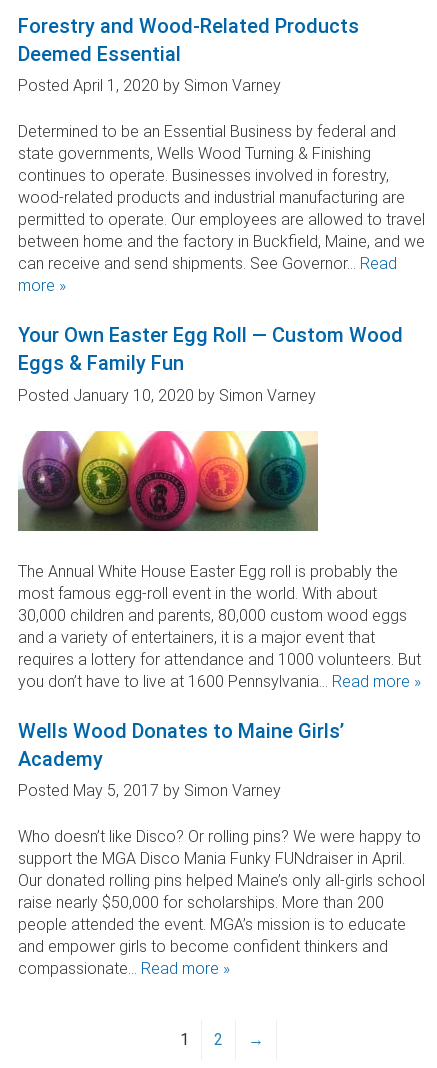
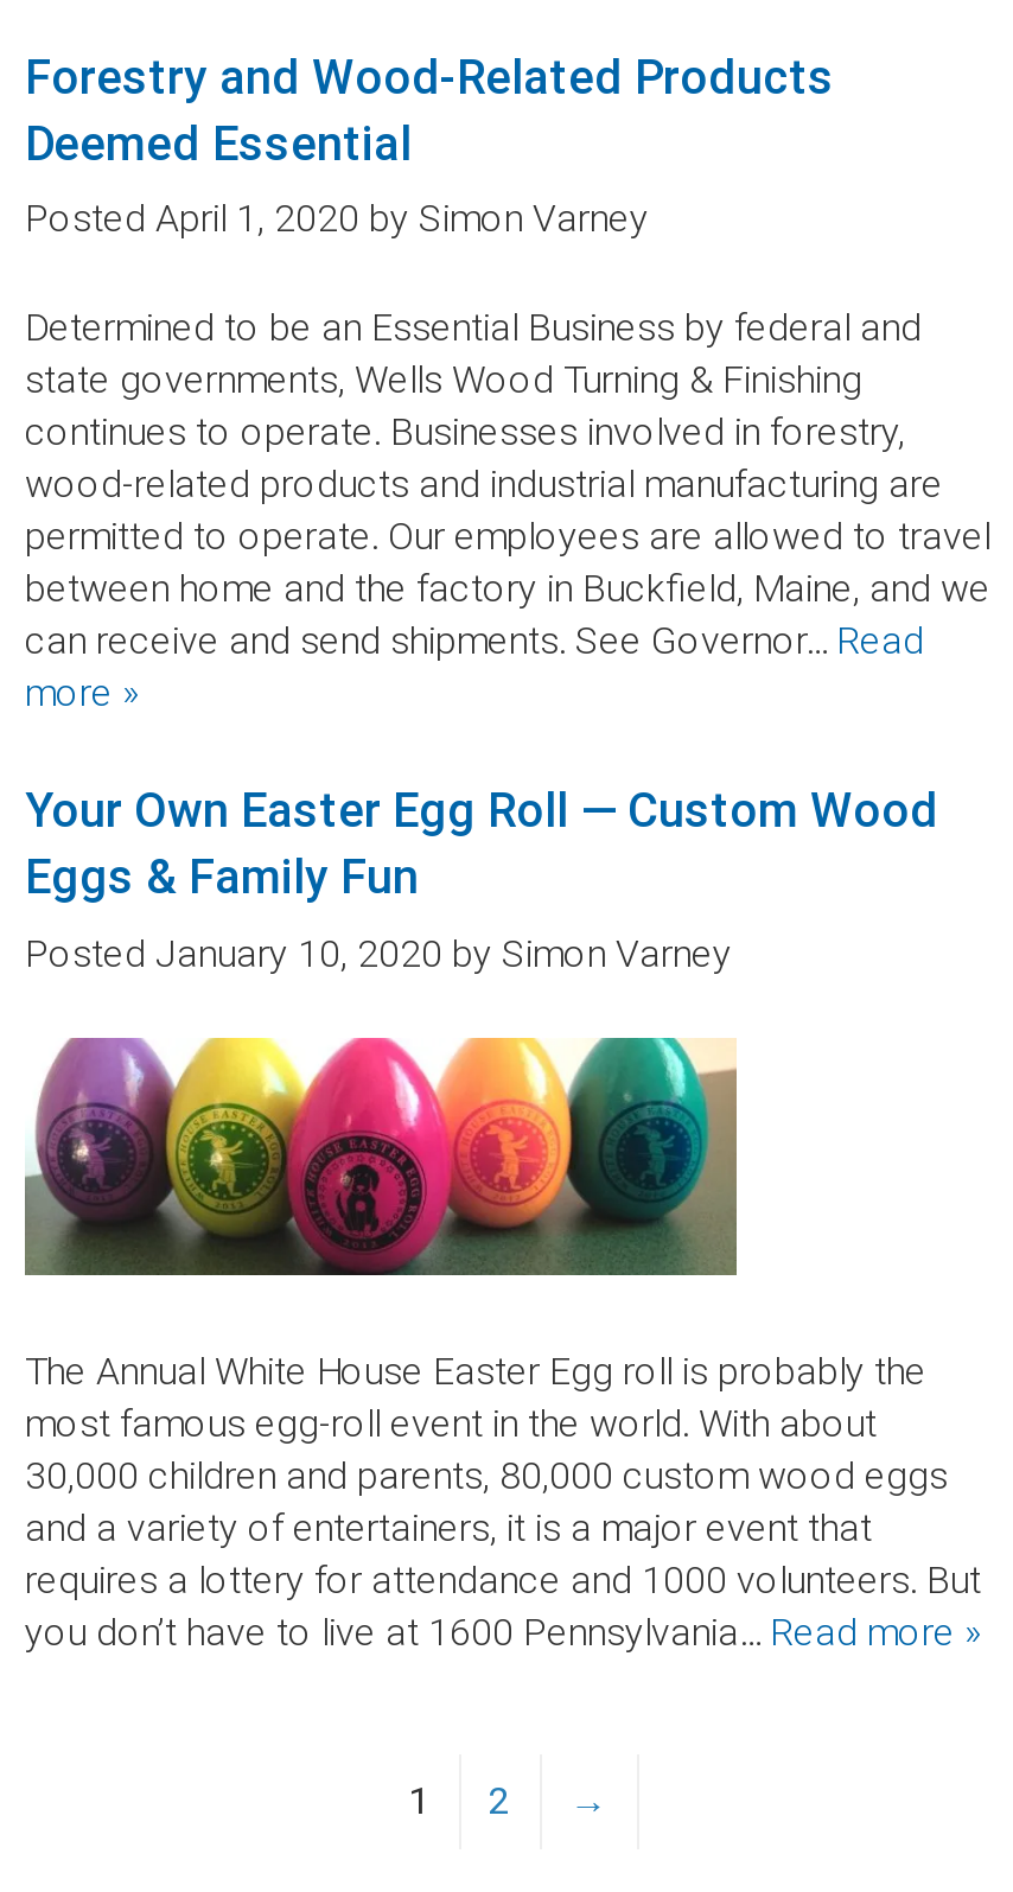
[18,719,425,978] Wells Wood Donates to Maine Girls’ | Academy | Posted May 5, 2017 by Simon Varney | Who doesn’t like Disco? Or rolling pins? We were happy to | support the MGA Disco Mania Funky FUNdraiser in April. | Our donated rolling pins helped Maine’s only all-girls school | raise nearly $50,000 for scholarships. More than 200 | people attended the event. MGA’s mission is to educate | and empower girls to become confident thinkers and | compassionate… Read more » -> none

